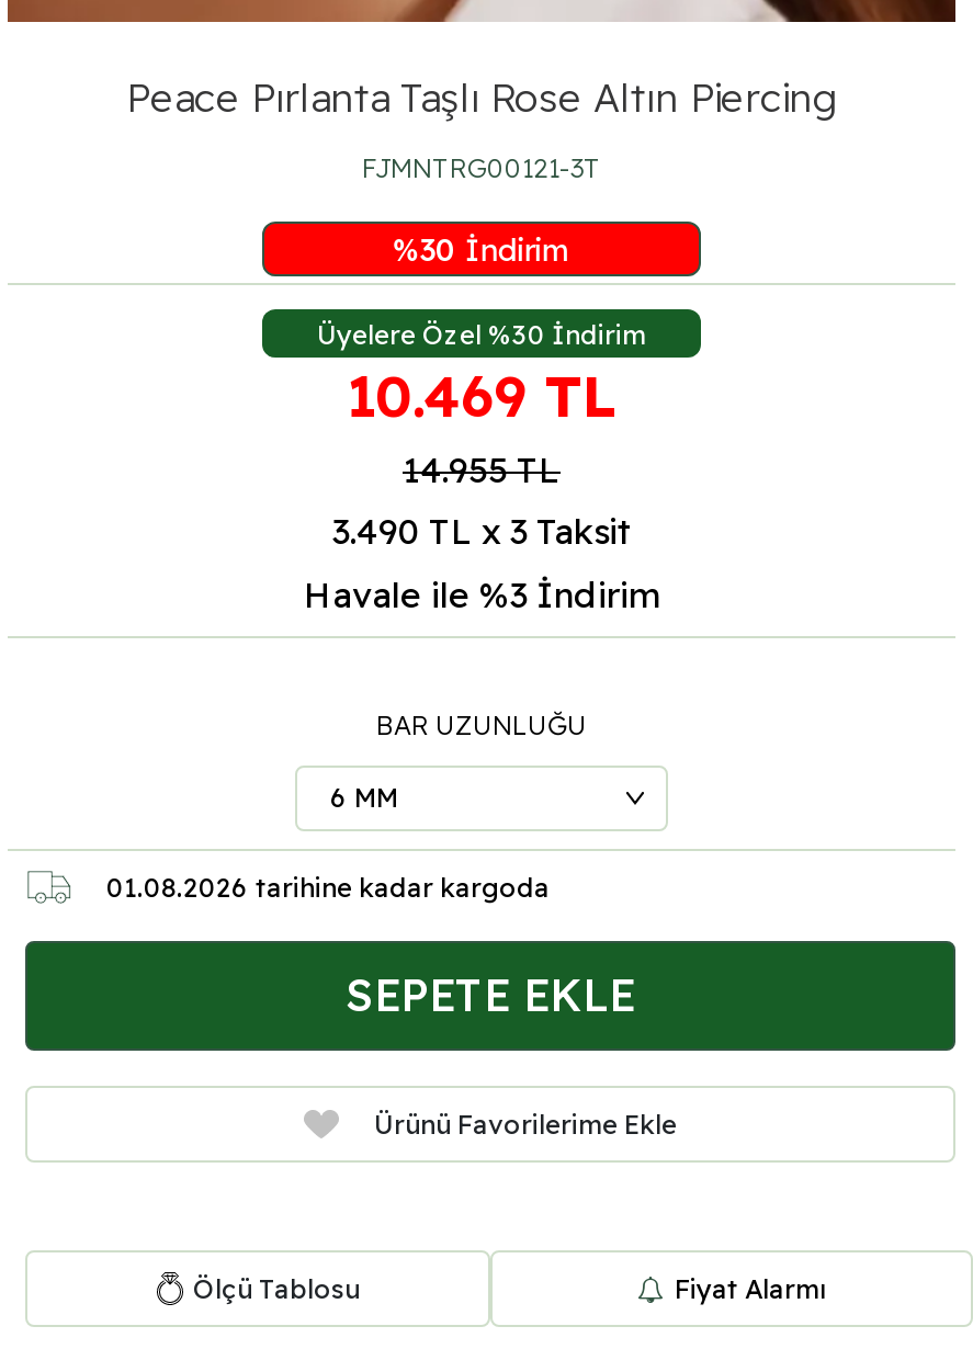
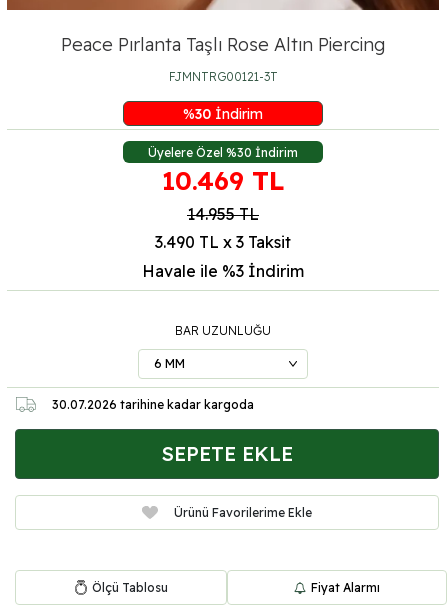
[106,870,550,903] 01.08.2026 tarihine kadar kargoda -> [52,396,254,411] 30.07.2026 tarihine kadar kargoda

